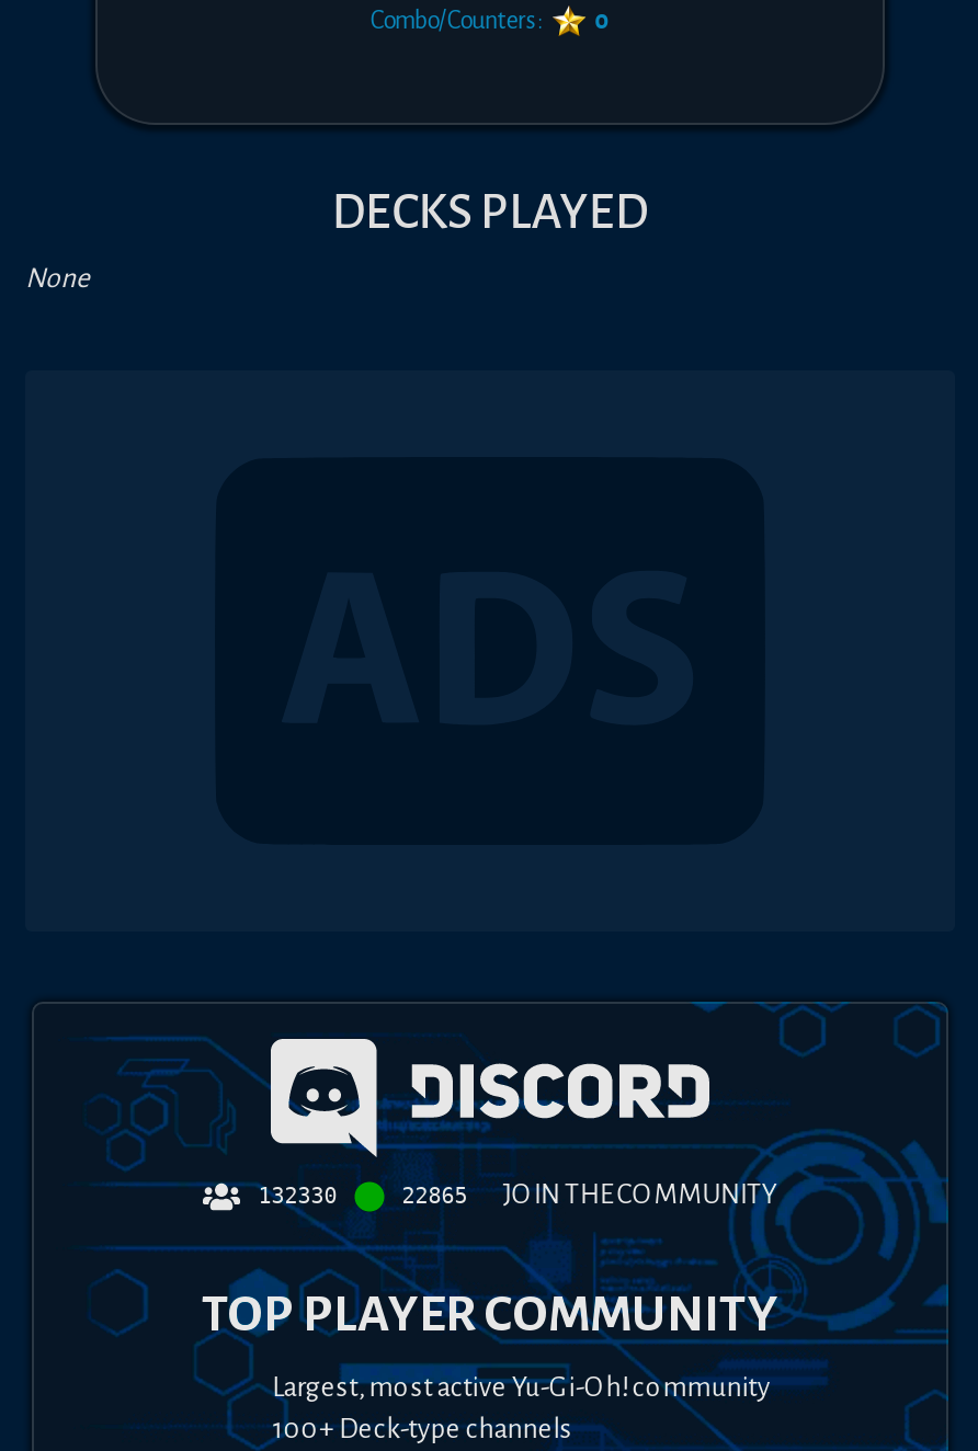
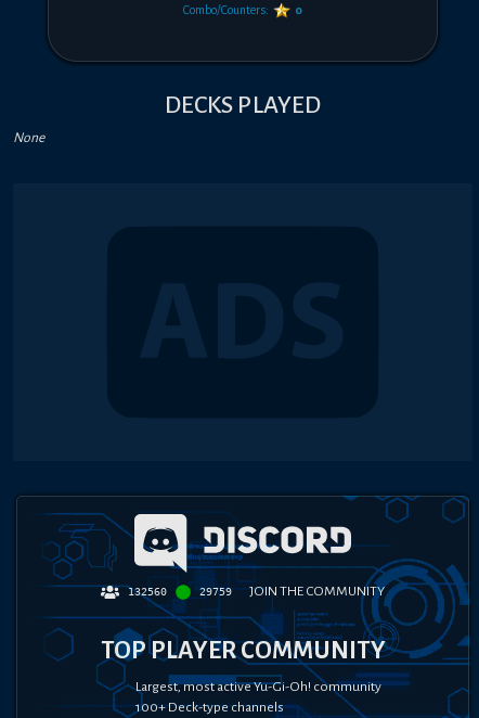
[258,1184,337,1208] 132330 -> [128,586,167,598] 132560
[402,1180,777,1210] 22865 JOIN THE COMMUNITY -> [199,584,385,599] 29759 JOIN THE COMMUNITY

